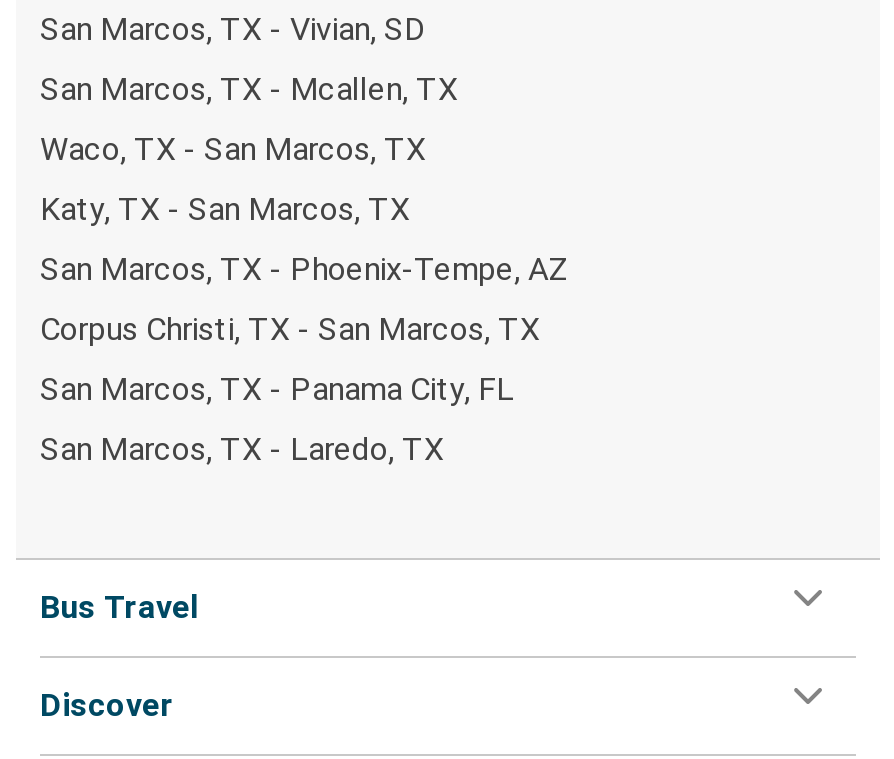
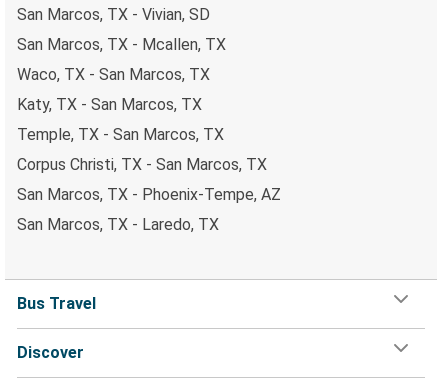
none -> [17,125,224,144] Temple, TX - San Marcos, TX
moved [40,251,568,289] -> [17,185,281,204]: San Marcos, TX - Phoenix-Tempe, AZ
[40,371,514,409] San Marcos, TX - Panama City, FL -> none

